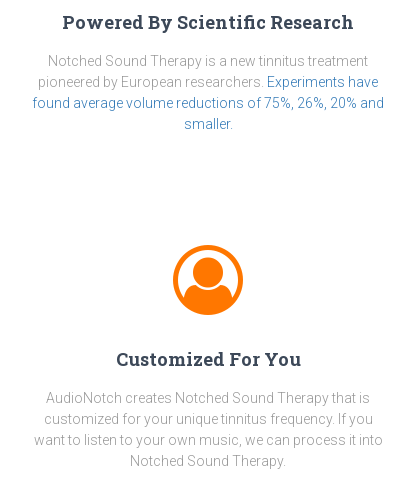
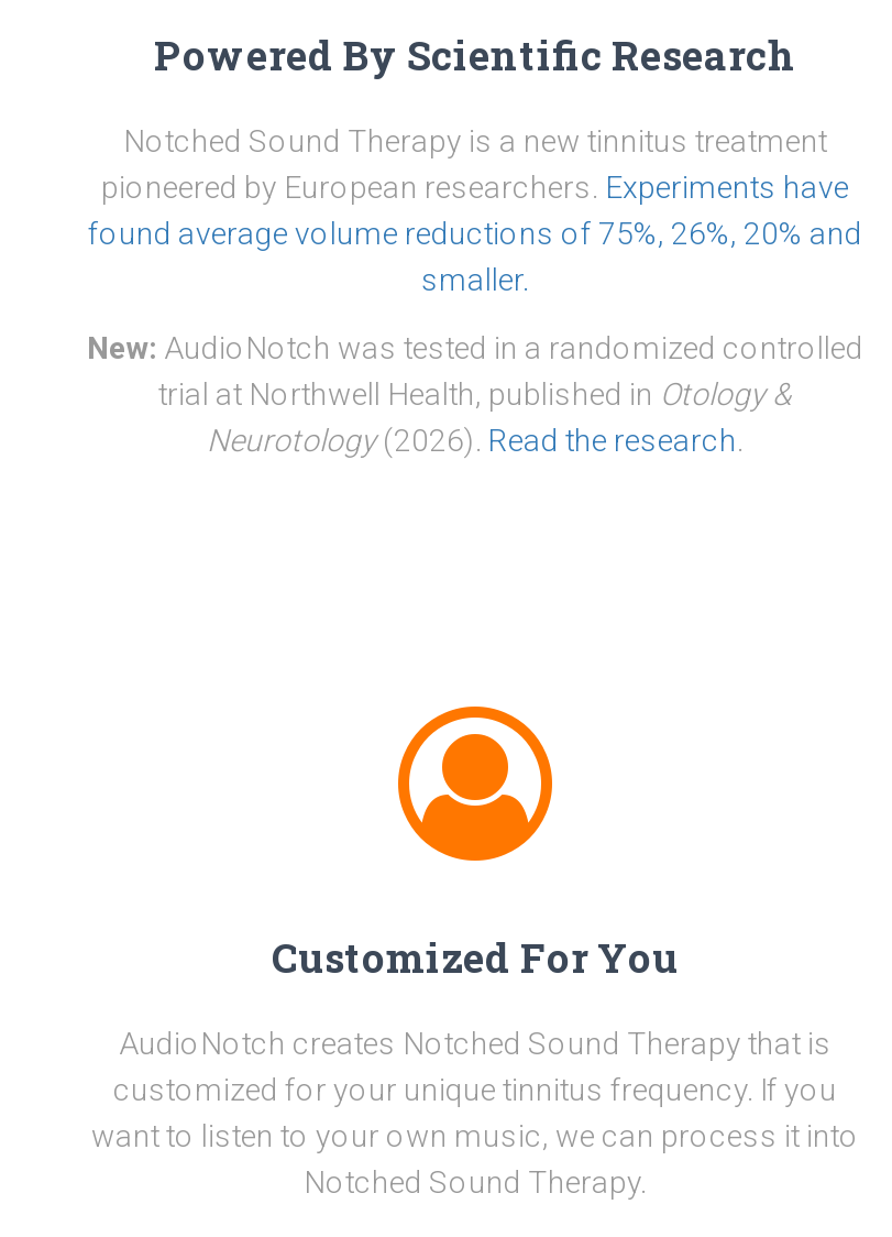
none -> [87,331,863,458] New: AudioNotch was tested in a randomized controlled | trial at Northwell Health, published in Otology & | Neurotology (2026). Read the research.

